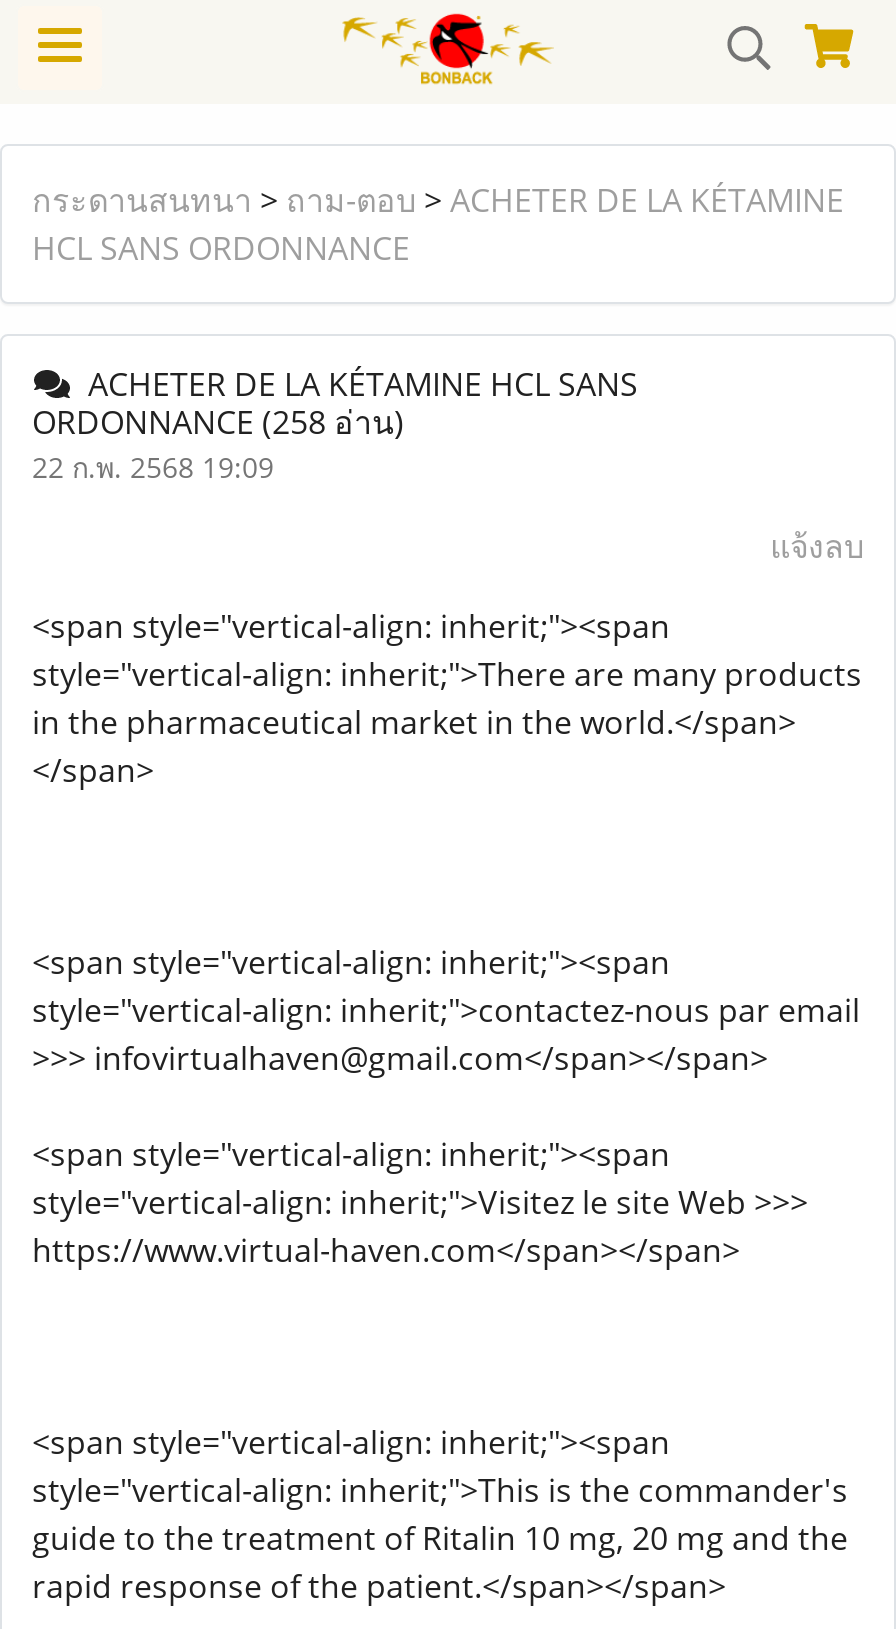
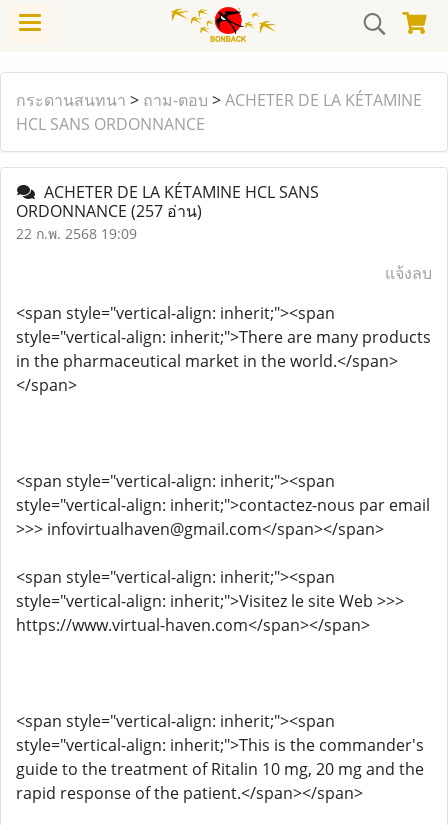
[32,400,404,444] ORDONNANCE (258 อ่าน) -> [16,200,202,222] ORDONNANCE (257 อ่าน)

